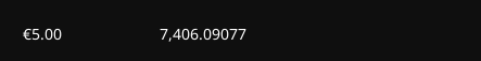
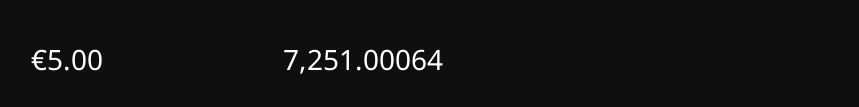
[160,24,246,44] 7,406.09077 -> [283,40,443,78] 7,251.00064

